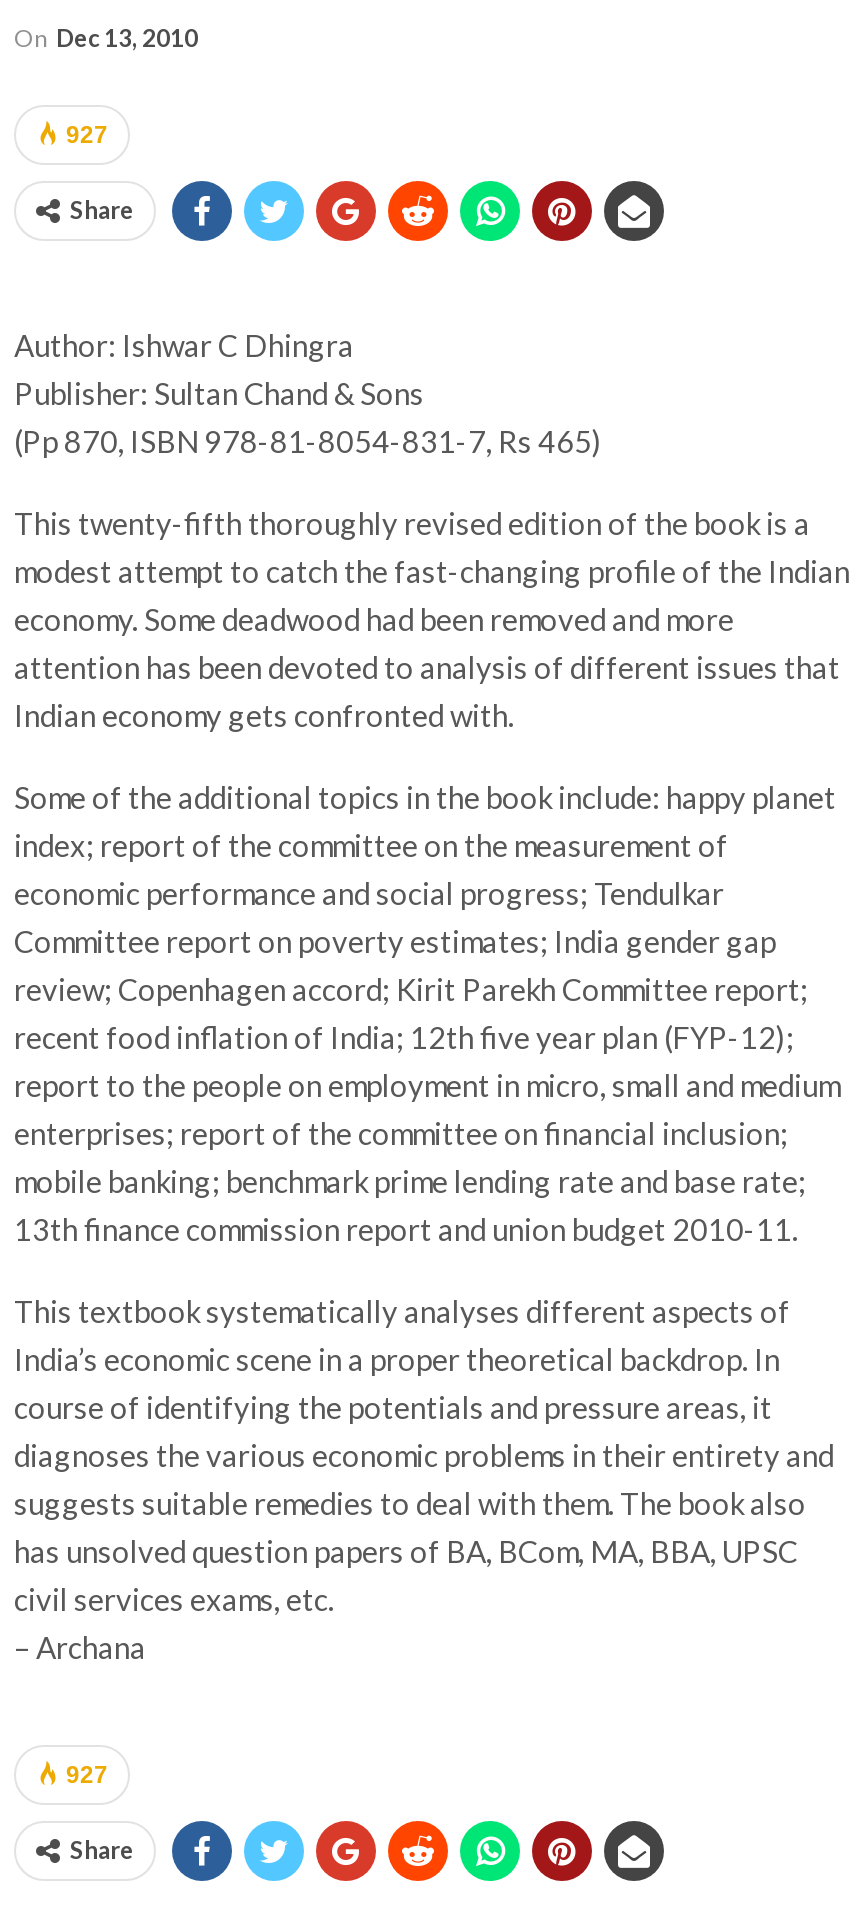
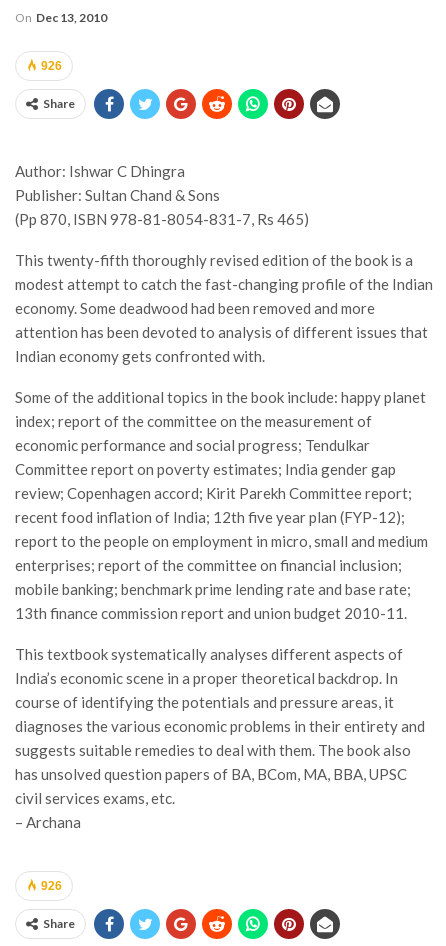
[66,120,108,148] 927 -> [41,59,62,73] 926
[66,1760,108,1788] 927 -> [41,879,62,893] 926

